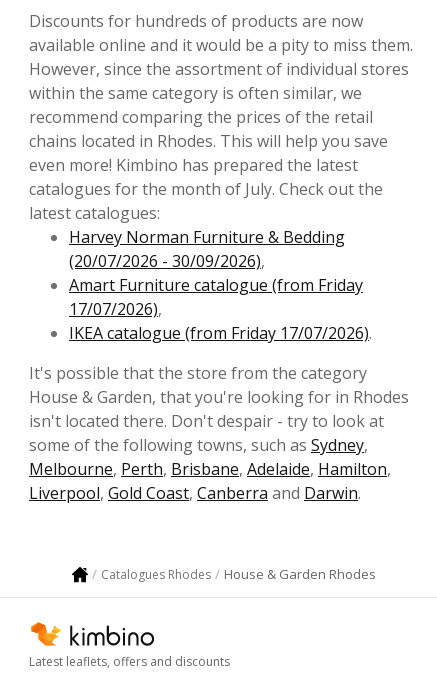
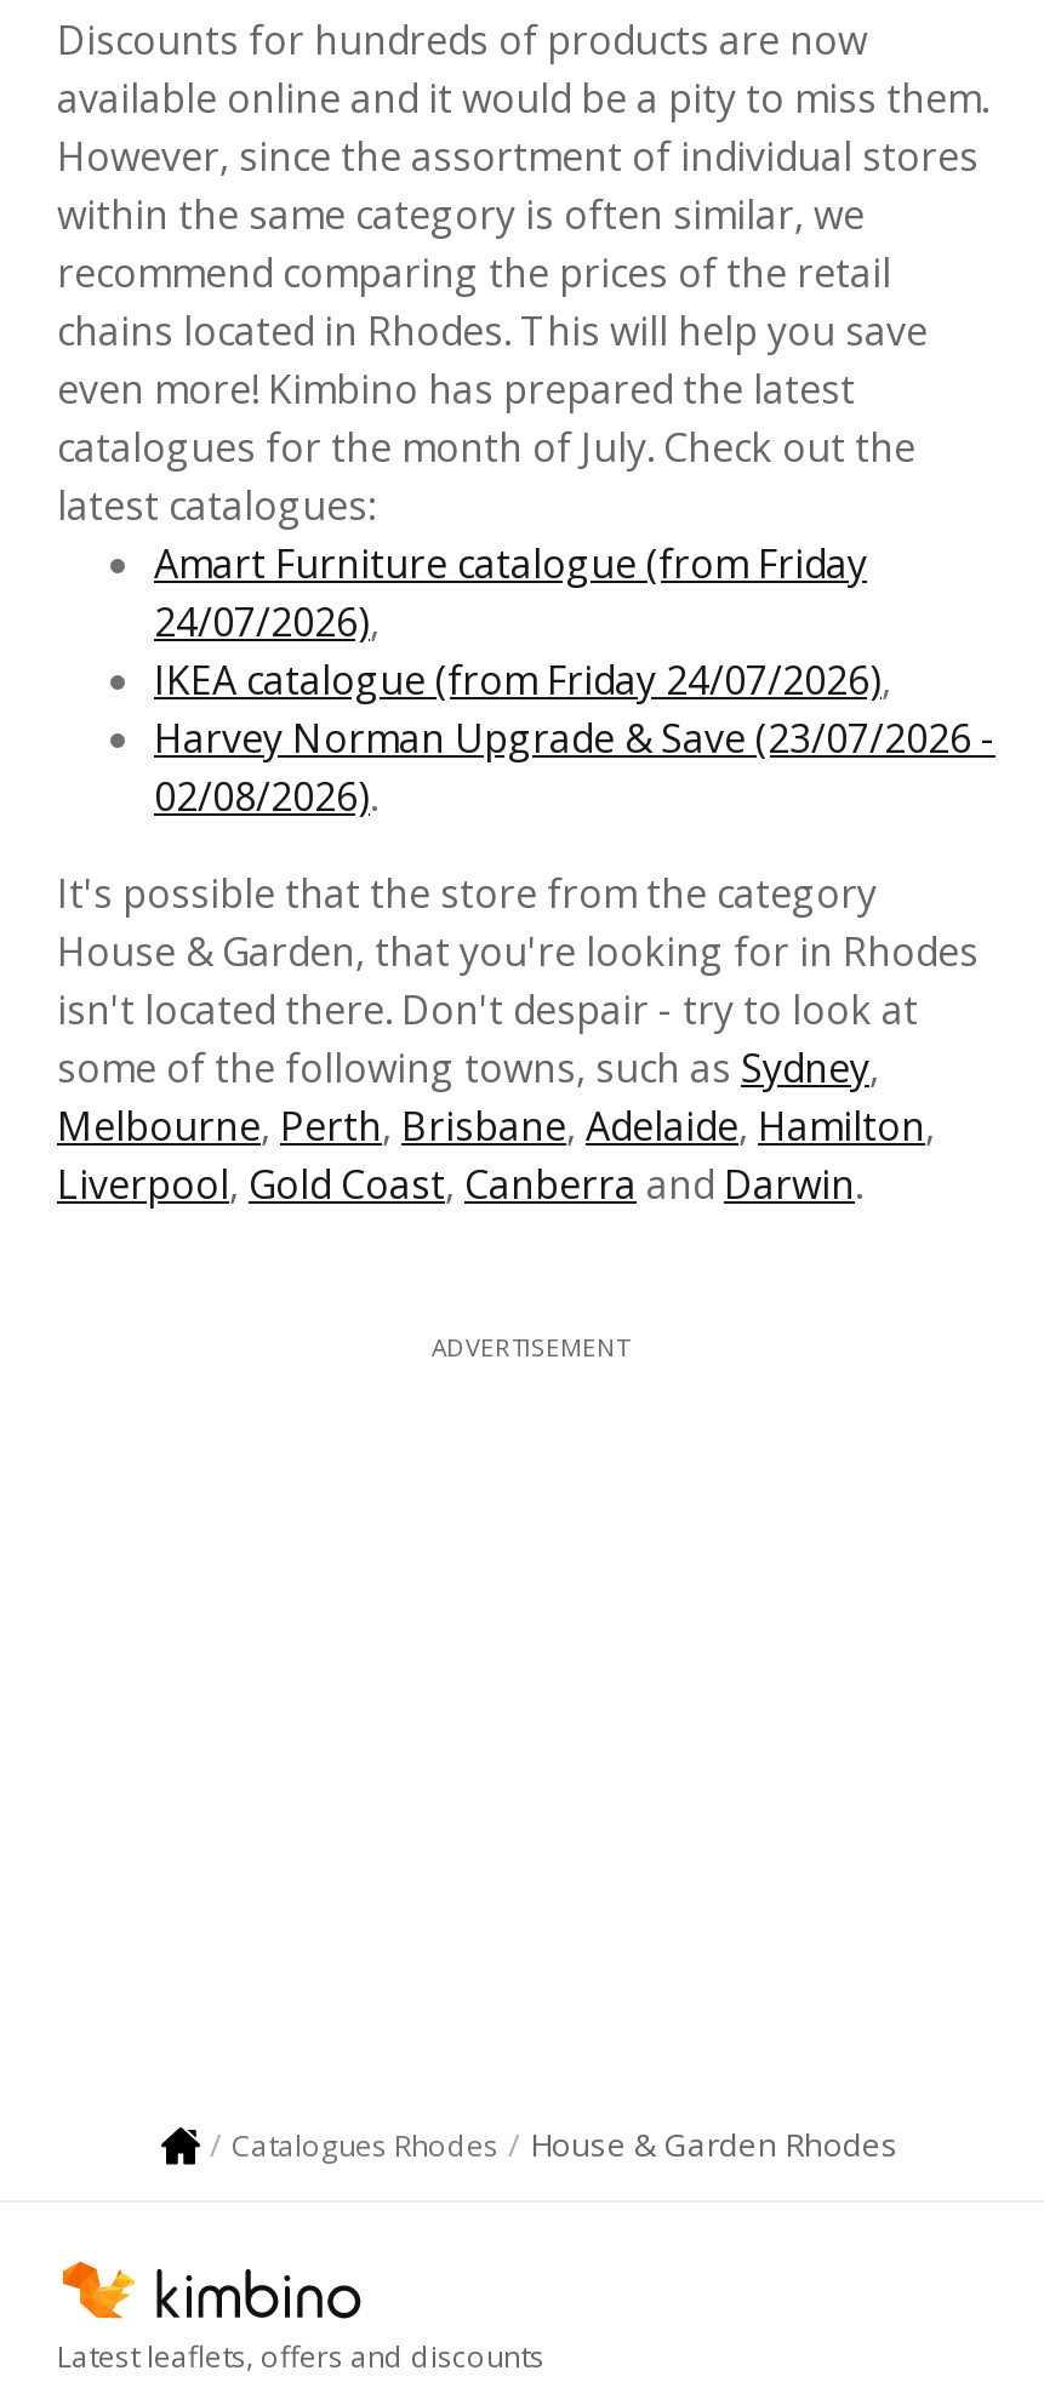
[69,226,345,272] Harvey Norman Furniture & Bedding | (20/07/2026 - 30/09/2026), -> none
moved [69,274,363,296] -> [154,537,867,590]: Amart Furniture catalogue (from Friday
[69,298,372,344] 17/07/2026), | IKEA catalogue (from Friday 17/07/2026). -> [154,595,995,823] 24/07/2026), | IKEA catalogue (from Friday 24/07/2026), | Harvey Norman Upgrade & Save (23/07/2026 - | 02/08/2026).
none -> [432,1329,628,1363] ADVERTISEMENT

